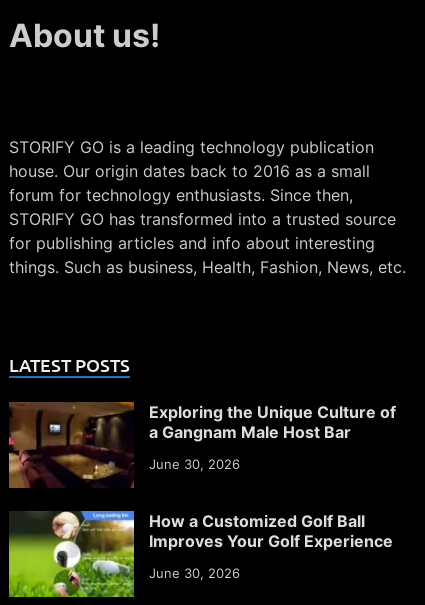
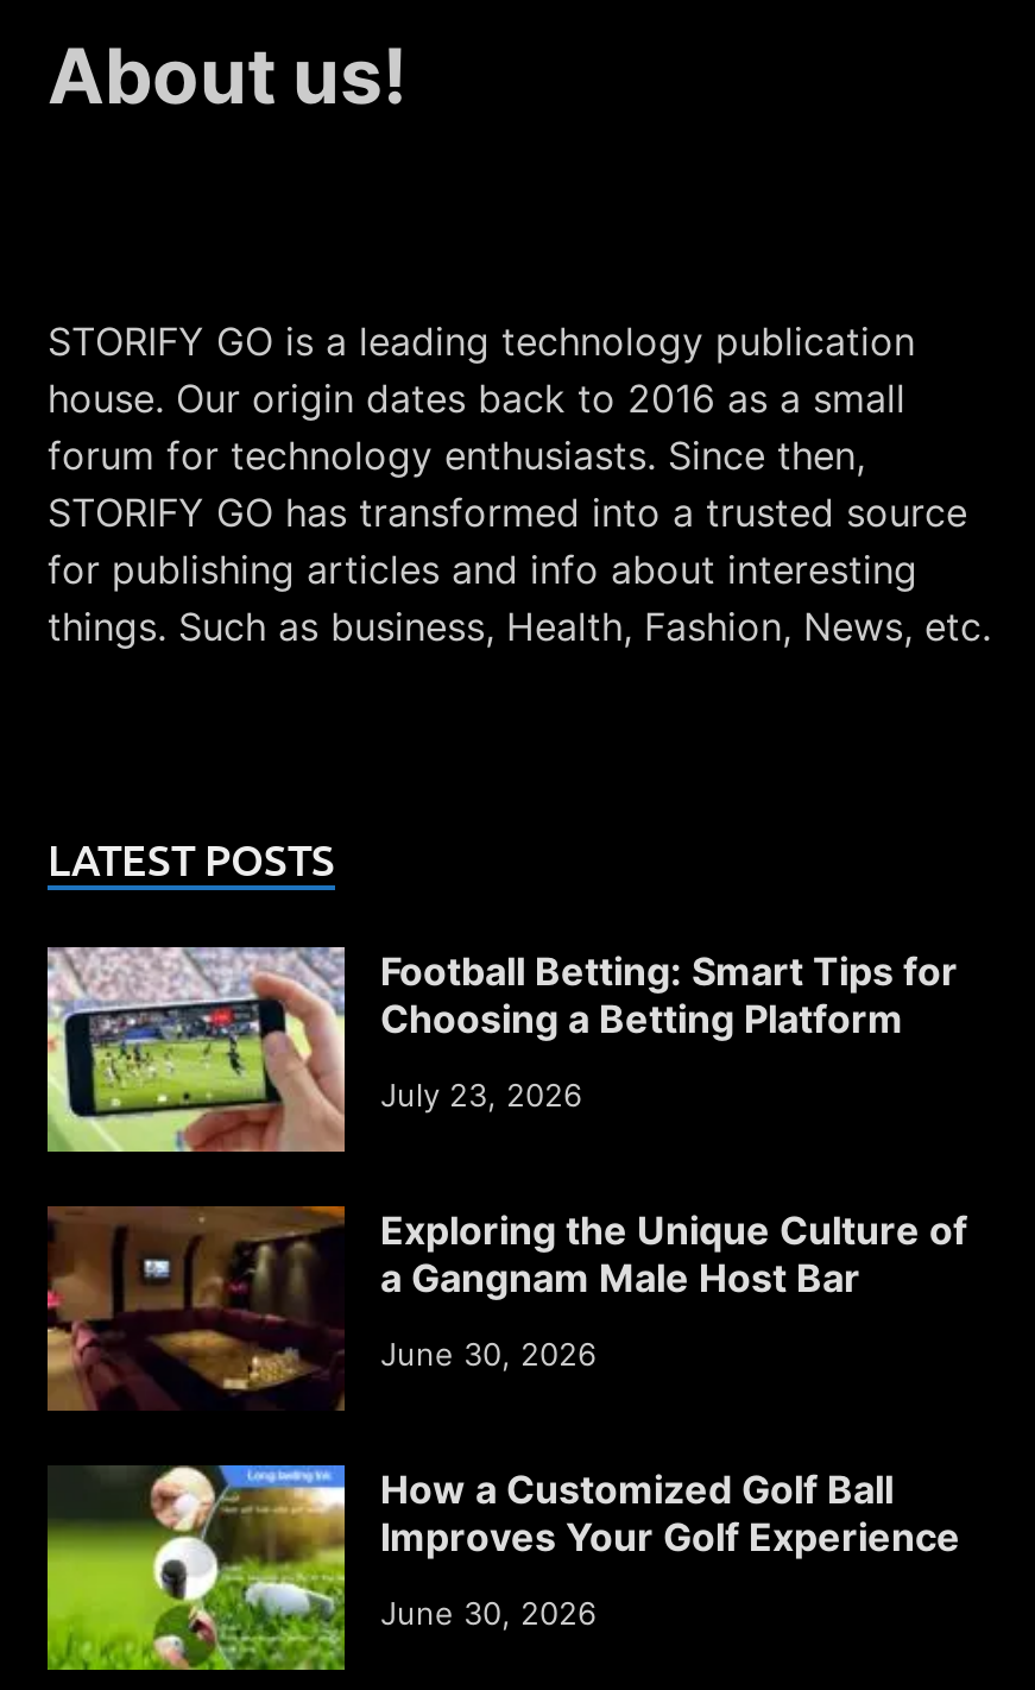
none -> [45,945,958,1154] [image] | Football Betting: Smart Tips for | Choosing a Betting Platform | July 23, 2026

